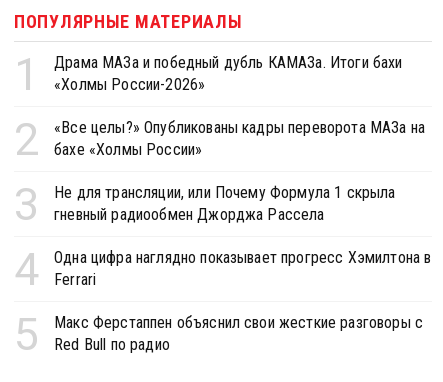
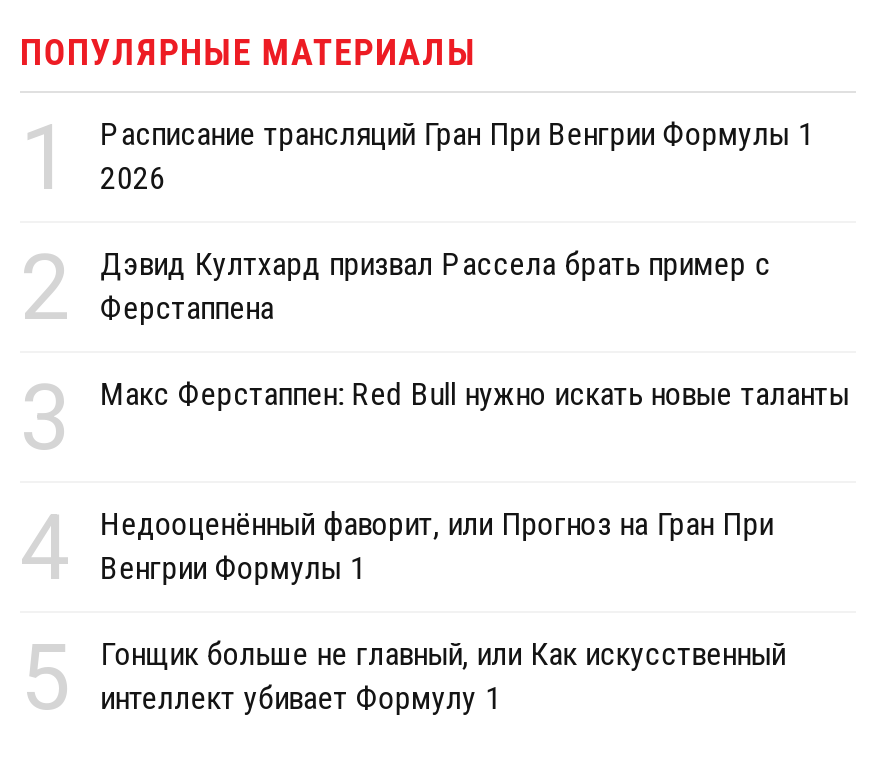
[54,53,402,94] Драма МАЗа и победный дубль КАМАЗа. Итоги бахи | «Холмы России-2026» -> [100,116,814,198] Расписание трансляций Гран При Венгрии Формулы 1 | 2026
[54,118,425,159] «Все целы?» Опубликованы кадры переворота МАЗа на | бахе «Холмы России» -> [100,246,771,328] Дэвид Култхард призвал Рассела брать пример с | Ферстаппена
[54,183,395,224] Не для трансляции, или Почему Формула 1 скрыла | гневный радиообмен Джорджа Рассела -> [100,376,849,414] Макс Ферстаппен: Red Bull нужно искать новые таланты
[54,248,431,289] Одна цифра наглядно показывает прогресс Хэмилтона в | Ferrari -> [100,506,773,588] Недооценённый фаворит, или Прогноз на Гран При | Венгрии Формулы 1
[54,313,423,354] Макс Ферстаппен объяснил свои жесткие разговоры с | Red Bull по радио -> [100,636,785,718] Гонщик больше не главный, или Как искусственный | интеллект убивает Формулу 1

